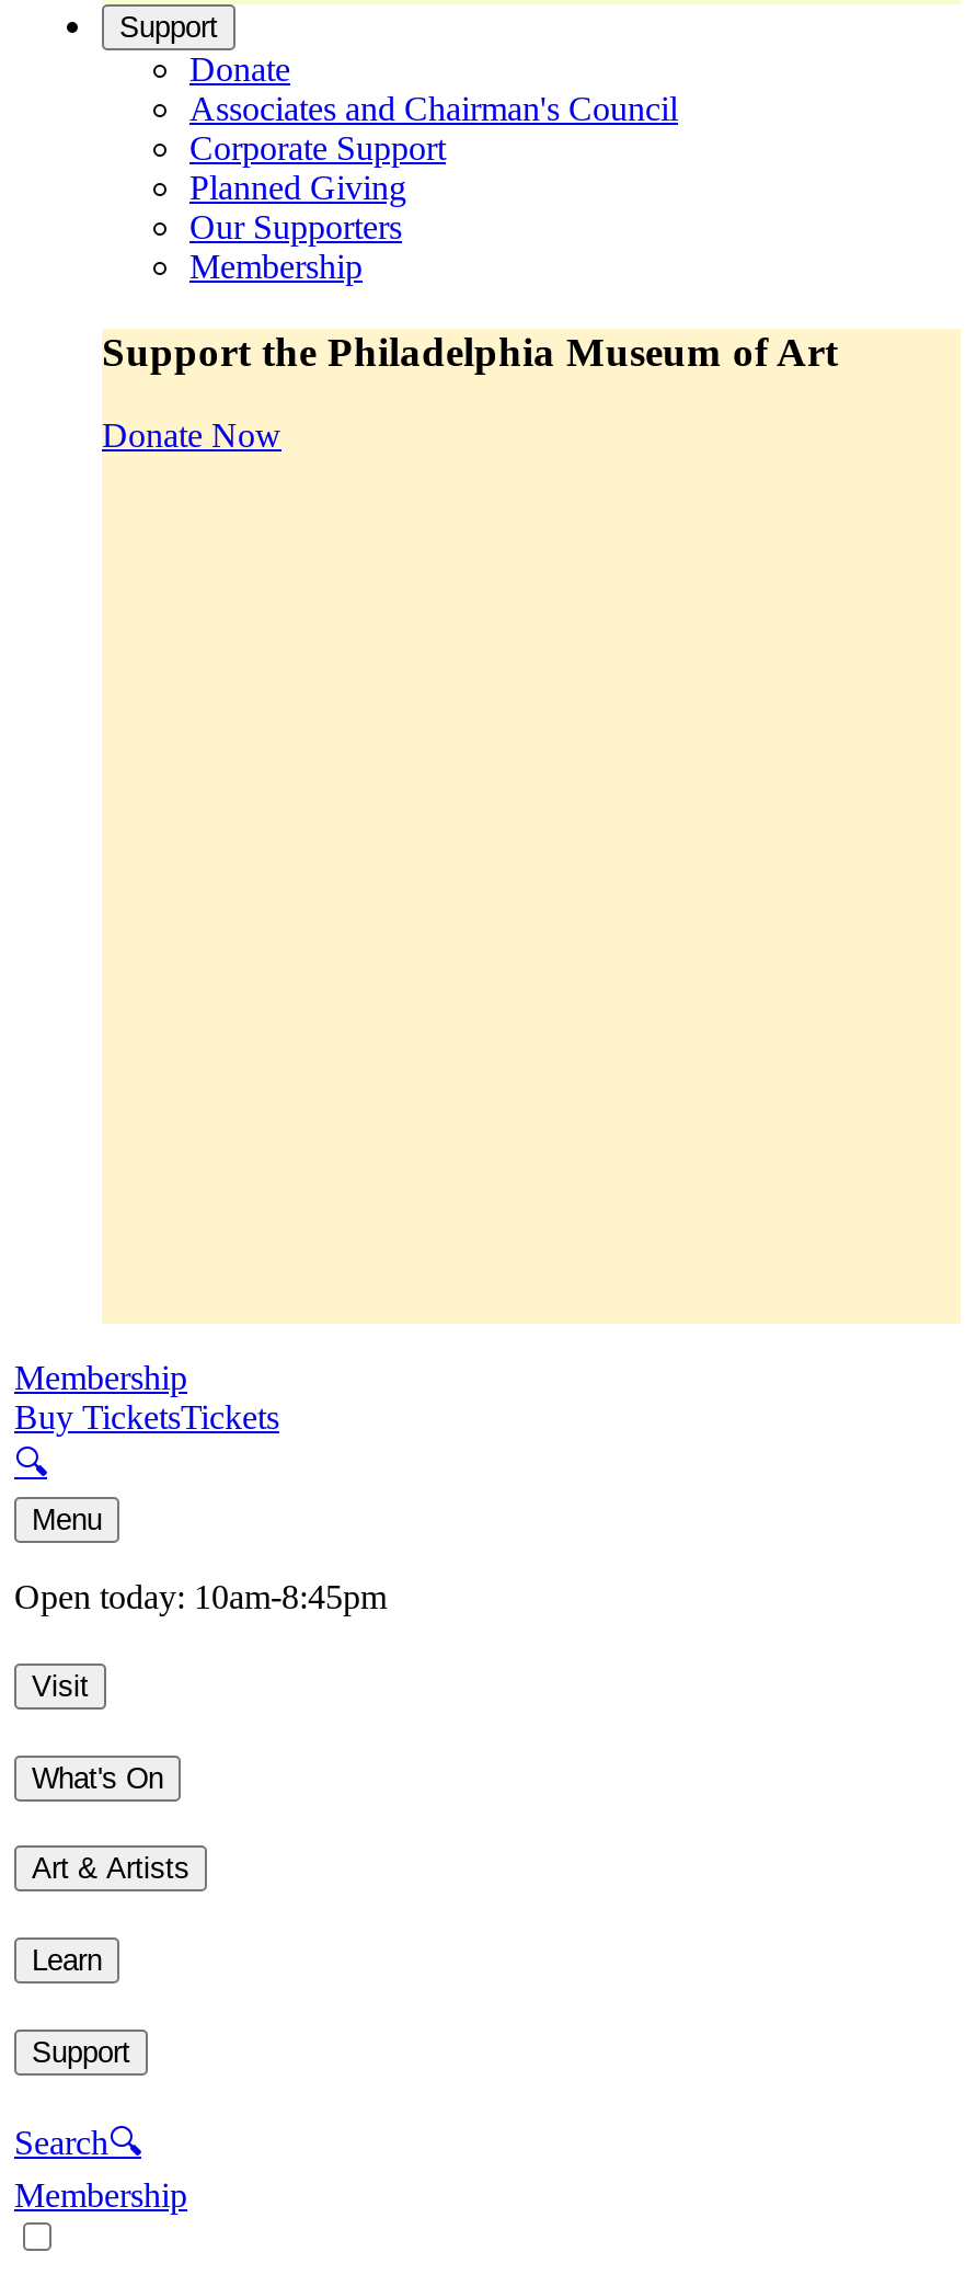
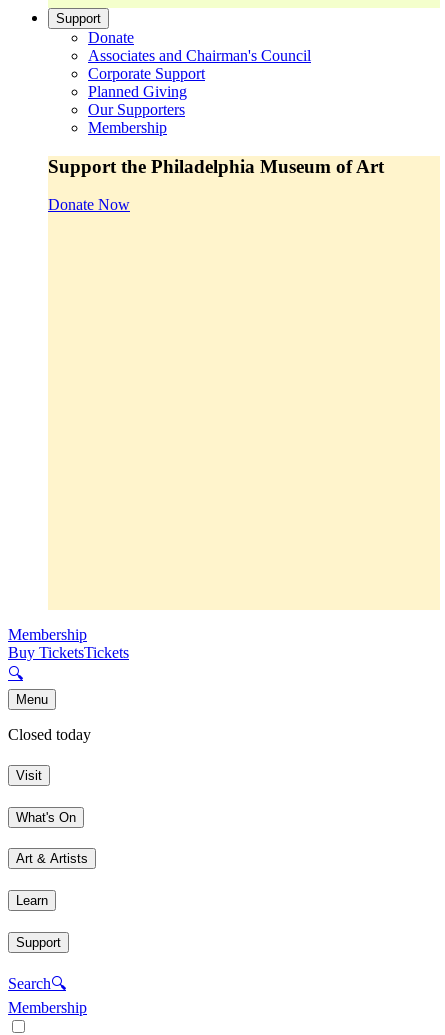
[14,1579,387,1616] Open today: 10am-8:45pm -> [8,726,91,743] Closed today

